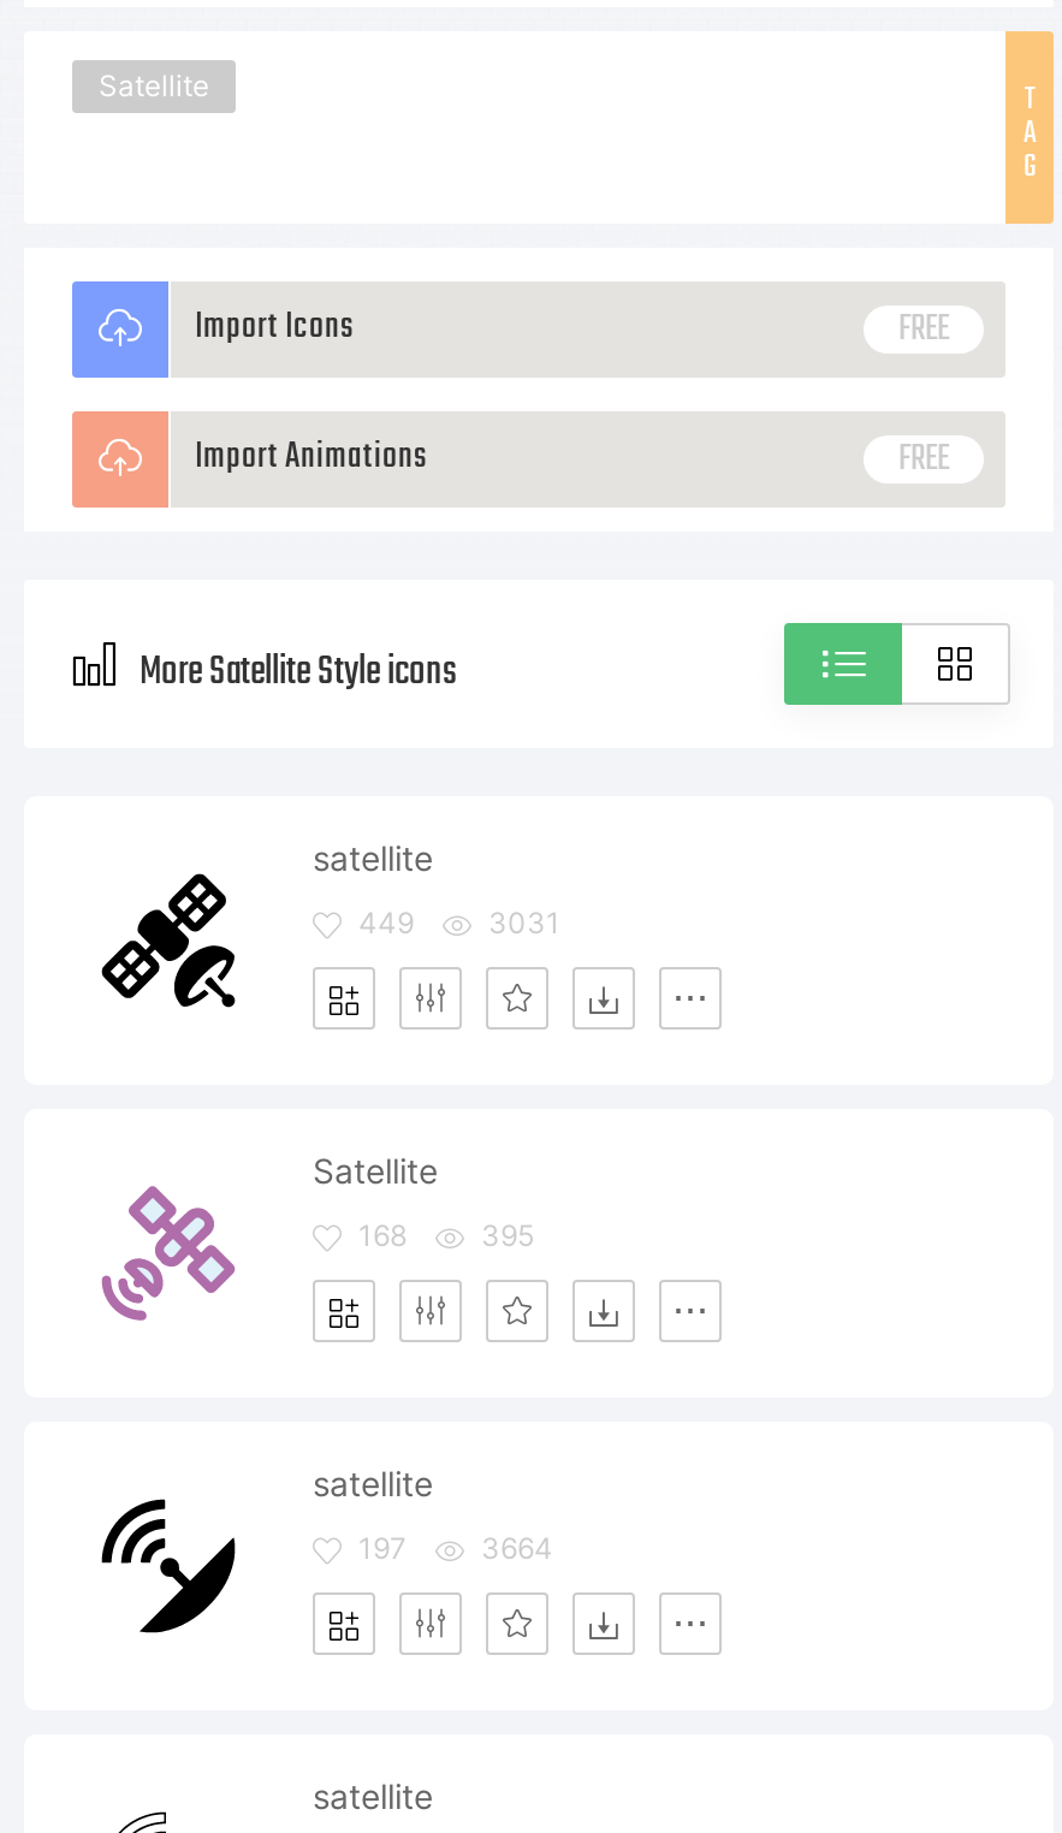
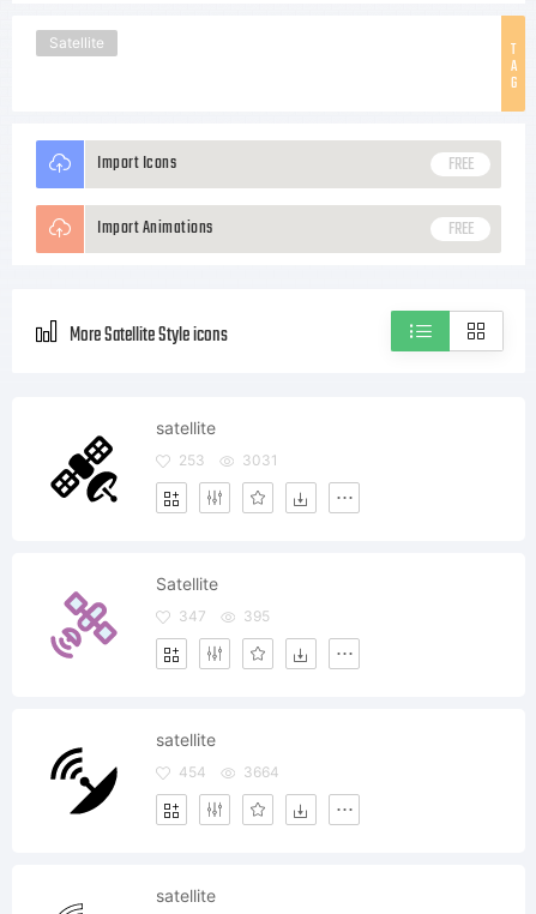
[358,904,414,941] 449 -> [179,451,205,469] 253
[358,1217,407,1253] 168 -> [179,607,206,625] 347
[358,1530,407,1566] 197 -> [179,763,206,781] 454

